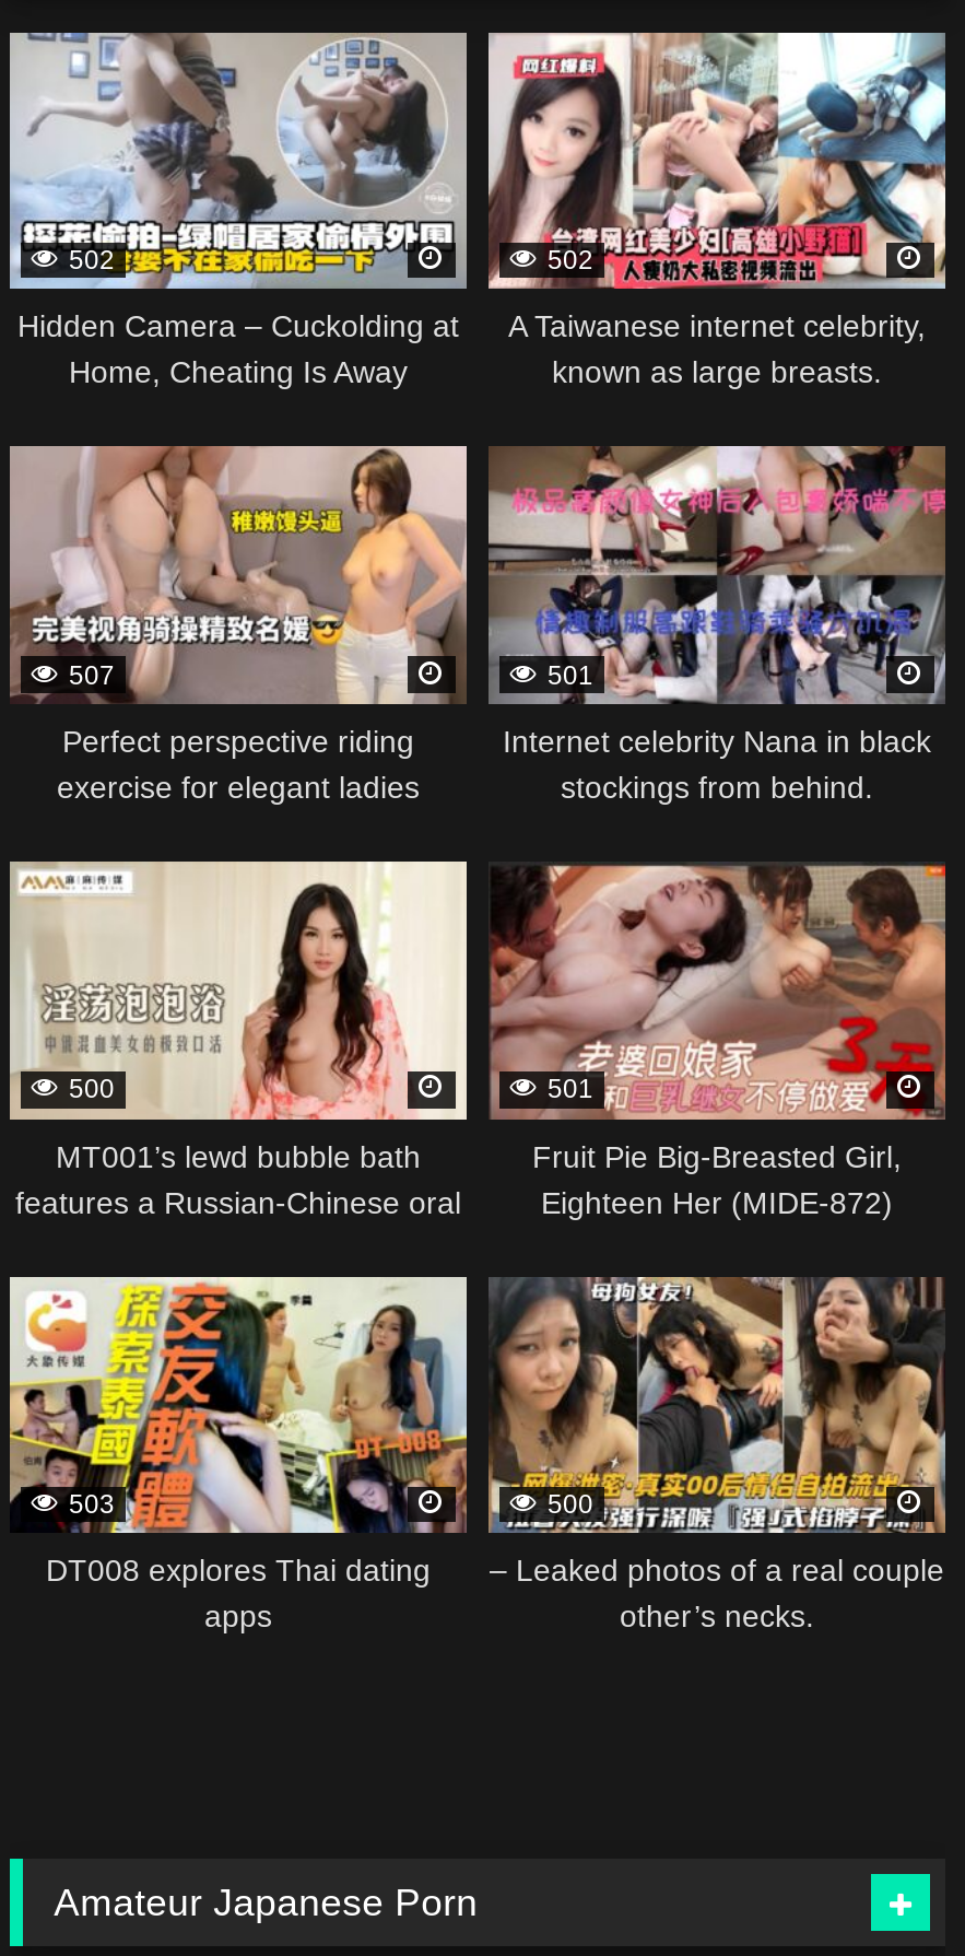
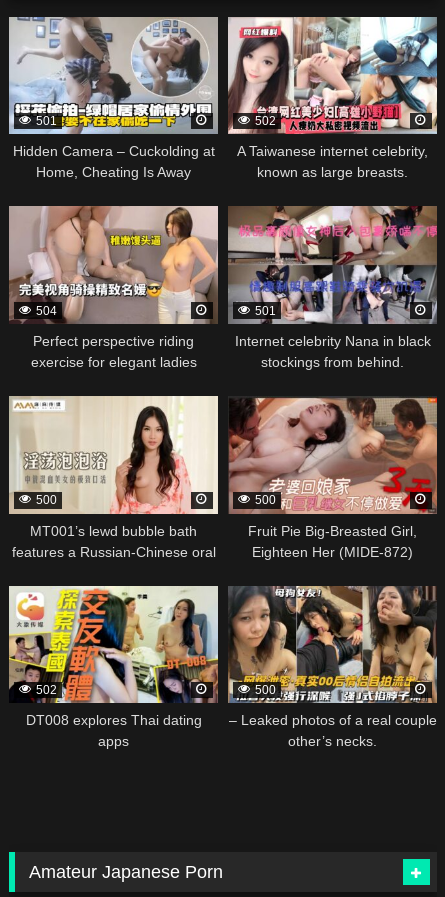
[62,245,115,276] 502 -> [33,114,57,128] 501
[62,660,115,690] 507 -> [33,304,57,318] 504
[541,1074,593,1105] 501 -> [252,493,276,507] 500
[62,1489,115,1520] 503 -> [33,683,57,697] 502

